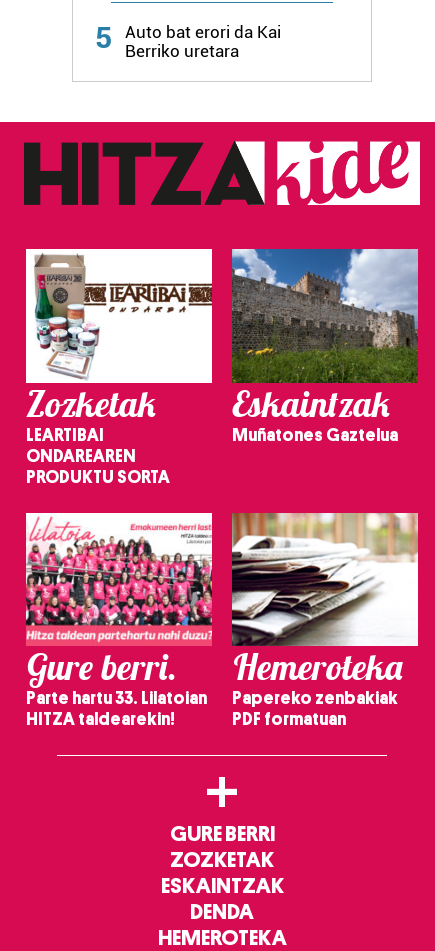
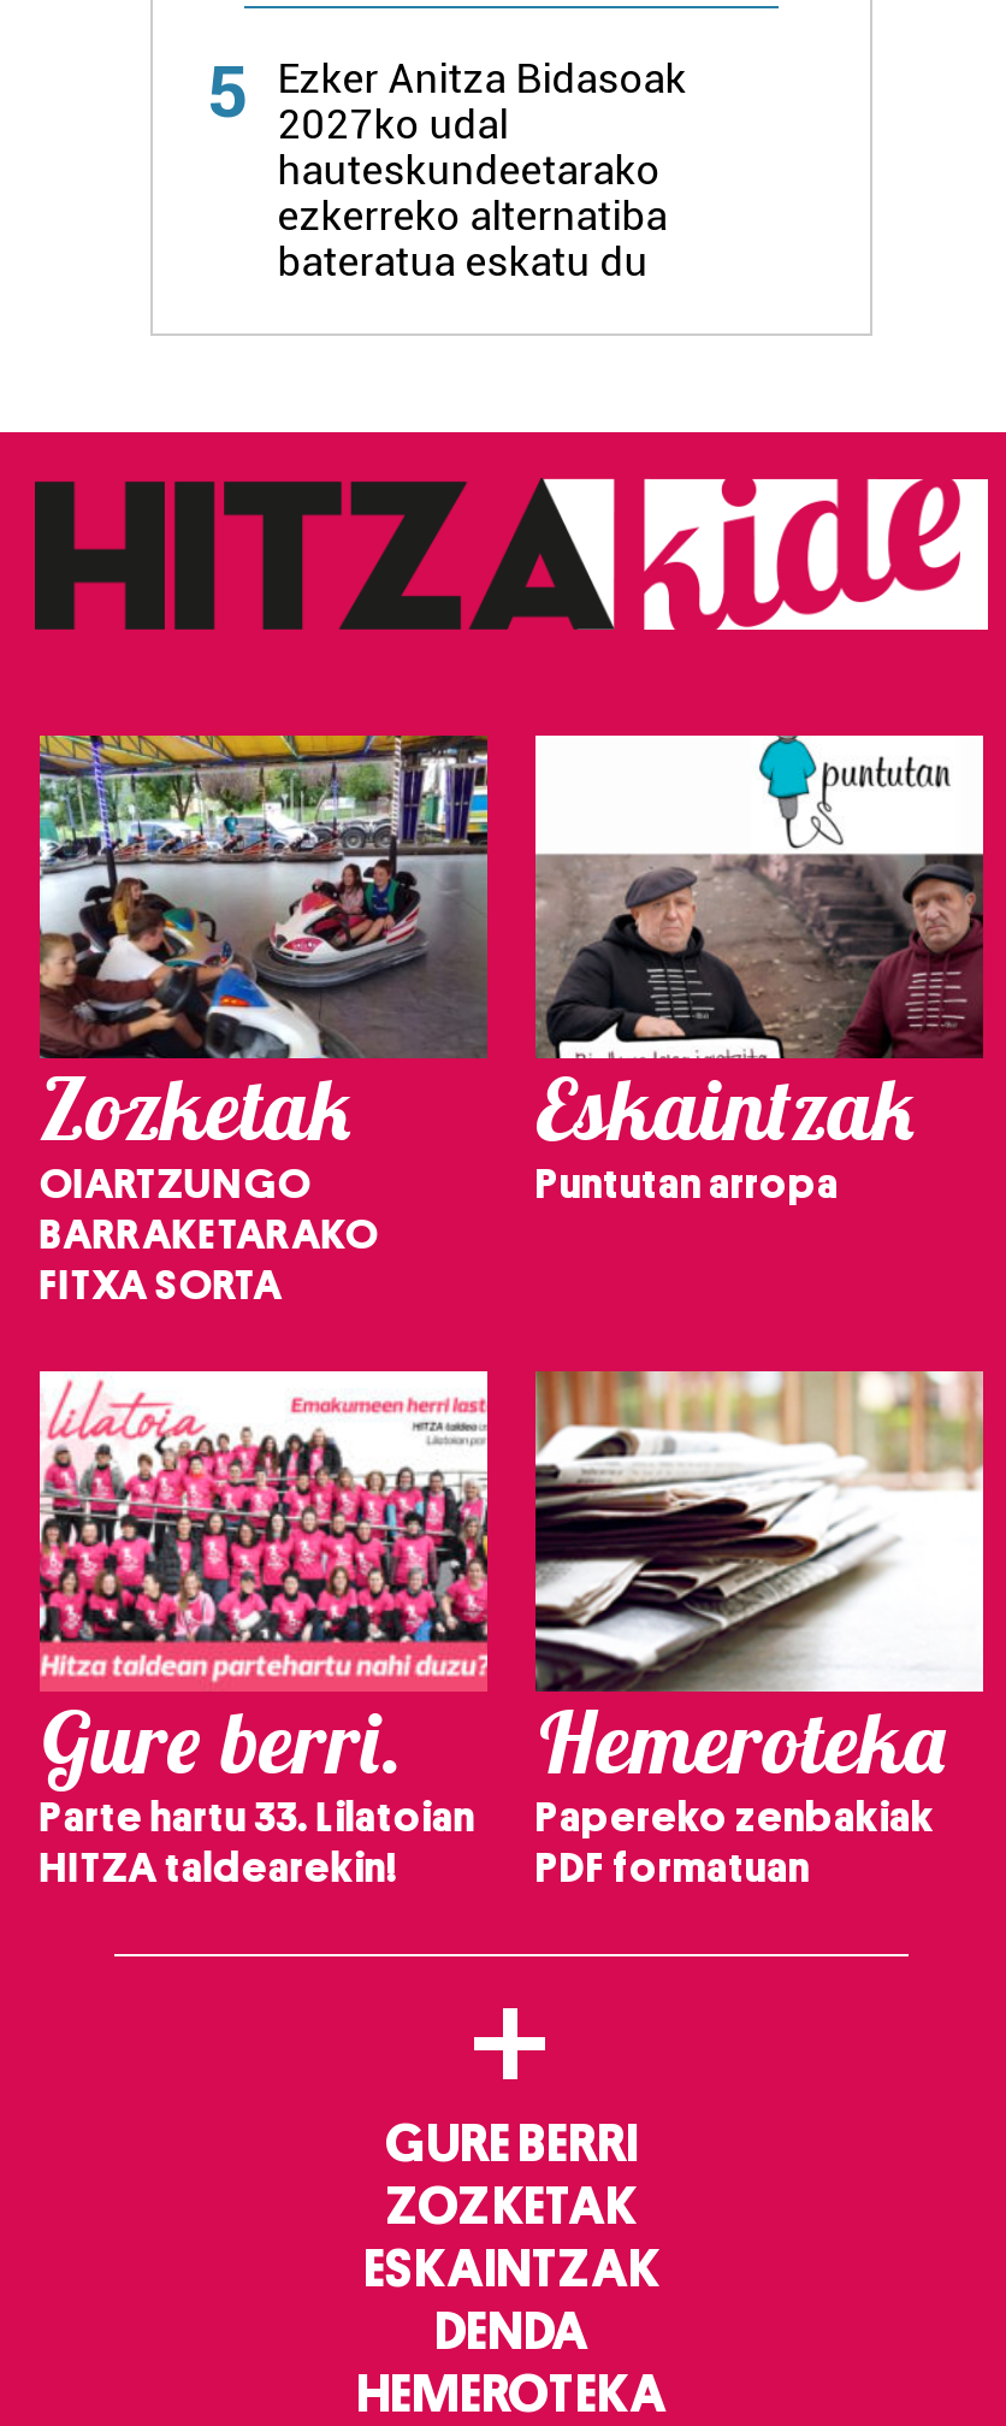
[125,22,281,61] Auto bat erori da Kai | Berriko uretara -> [277,52,686,284] Ezker Anitza Bidasoak | 2027ko udal | hauteskundeetarako | ezkerreko alternatiba | bateratua eskatu du
[25,248,213,384] [image] -> [37,733,490,1061] [image]
[231,248,419,383] [image] -> [533,733,986,1058] [image]
[26,425,170,485] LEARTIBAI | ONDAREAREN | PRODUKTU SORTA -> [39,1161,379,1305] OIARTZUNGO | BARRAKETARAKO | FITXA SORTA
[232,425,398,443] Muñatones Gaztelua -> [535,1161,839,1204] Puntutan arropa

